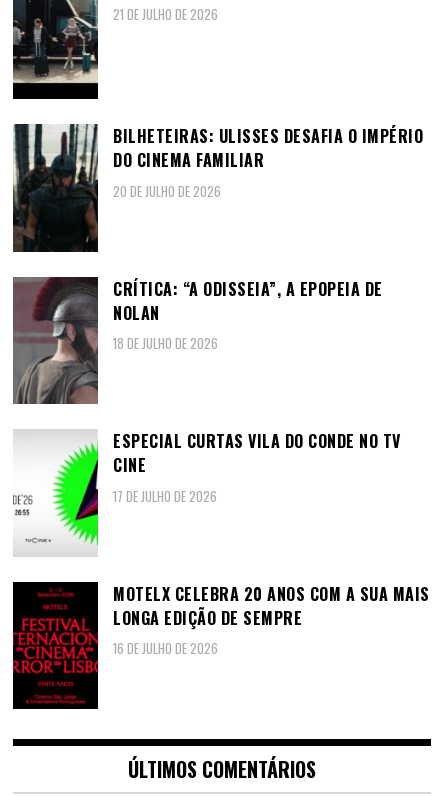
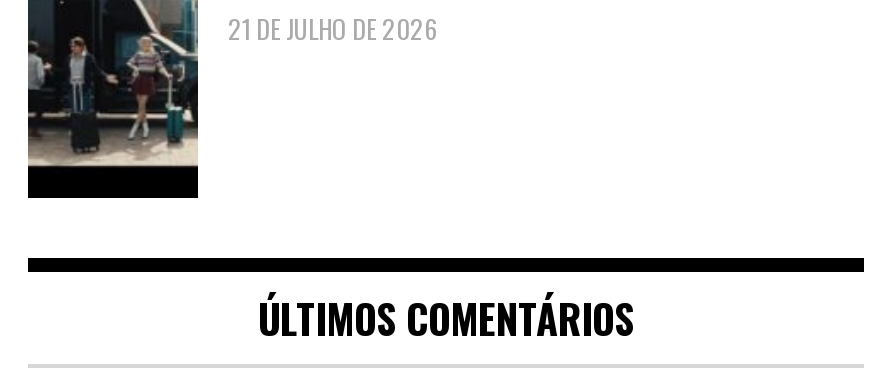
[13,123,423,253] [image] | BILHETEIRAS: ULISSES DESAFIA O IMPÉRIO | DO CINEMA FAMILIAR | 20 DE JULHO DE 2026 -> none
[13,276,382,405] [image] | CRÍTICA: “A ODISSEIA”, A EPOPEIA DE | NOLAN | 18 DE JULHO DE 2026 -> none
[14,429,400,556] [image] | ESPECIAL CURTAS VILA DO CONDE NO TV | CINE | 17 DE JULHO DE 2026 -> none
[12,581,429,705] [image] | MOTELX CELEBRA 20 ANOS COM A SUA MAIS | LONGA EDIÇÃO DE SEMPRE | 16 DE JULHO DE 2026 -> none

